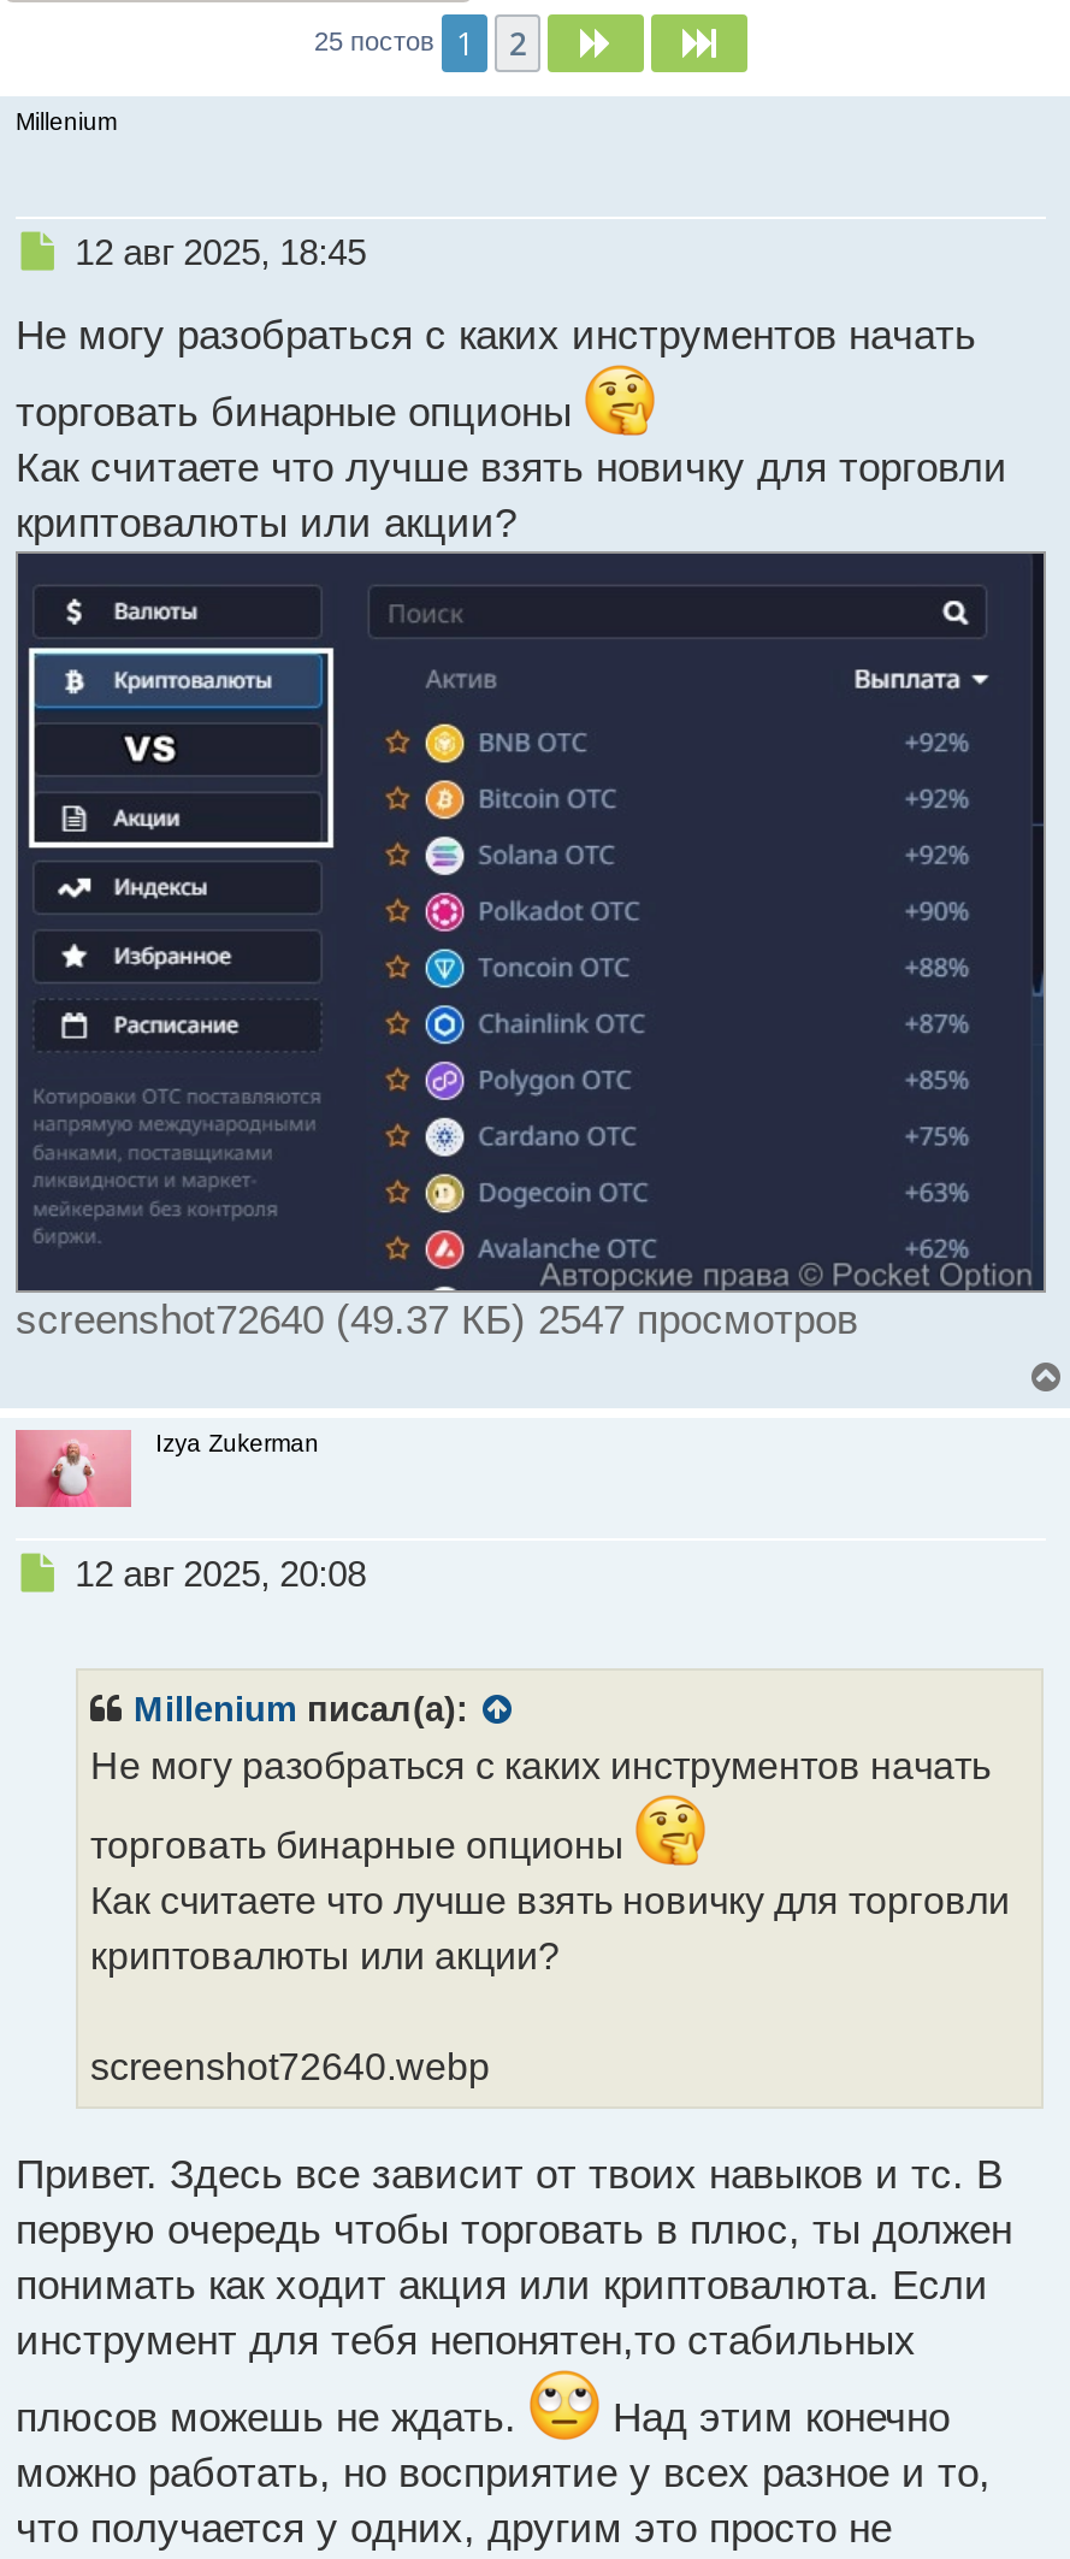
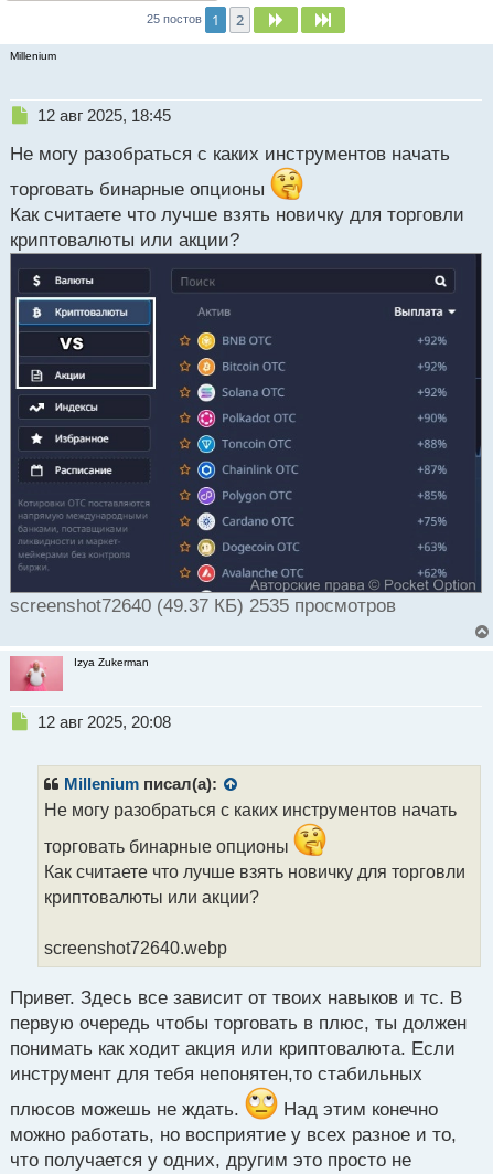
[16,1296,858,1342] screenshot72640 (49.37 КБ) 2547 просмотров -> [10,595,396,616] screenshot72640 (49.37 КБ) 2535 просмотров

